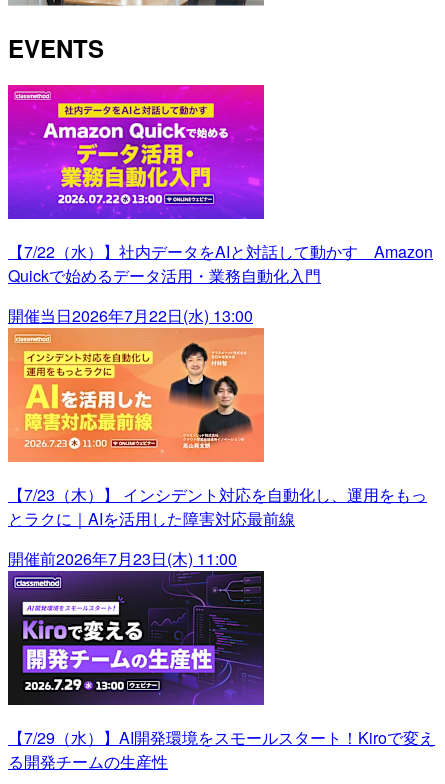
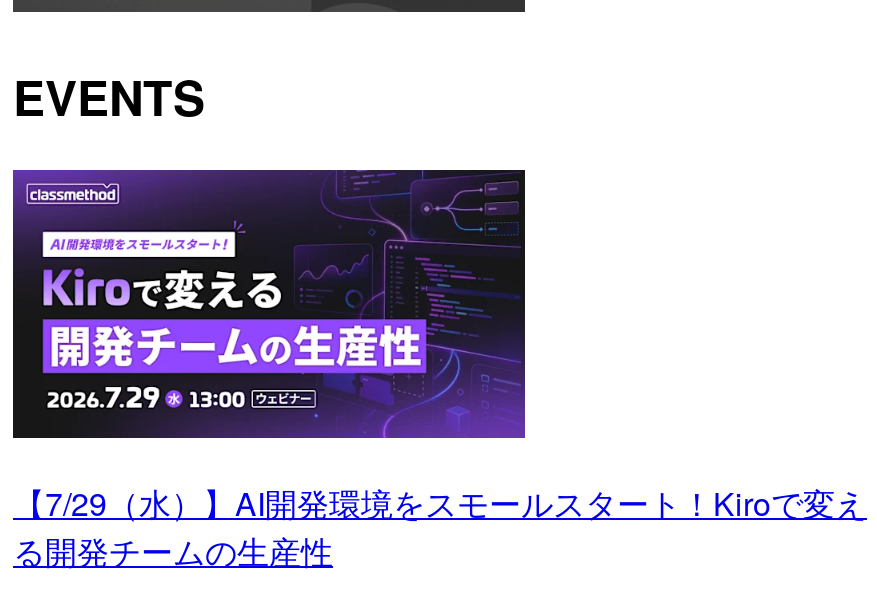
[7,84,433,326] [image] | 【7/22（水）】社内データをAIと対話して動かす Amazon | Quickで始めるデータ活用・業務自動化入門 | 開催当日2026年7月22日(水) 13:00 -> none
[7,334,427,569] [image] | 【7/23（木）】 インシデント対応を自動化し、運用をもっ | とラクに｜AIを活用した障害対応最前線 | 開催前2026年7月23日(木) 11:00 -> none

